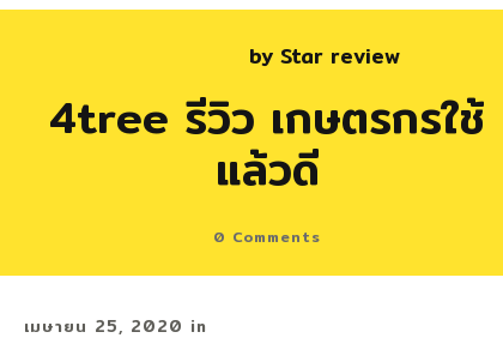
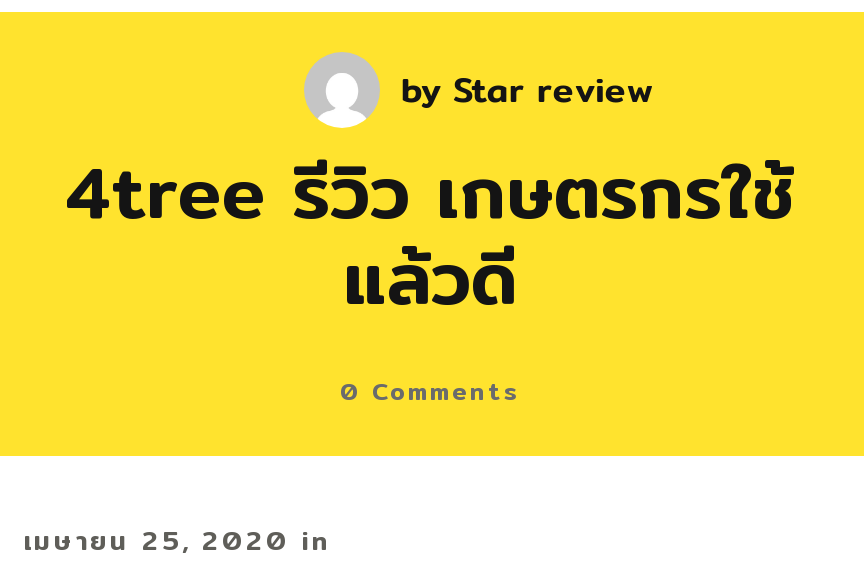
none -> [302,50,382,130] [image]

